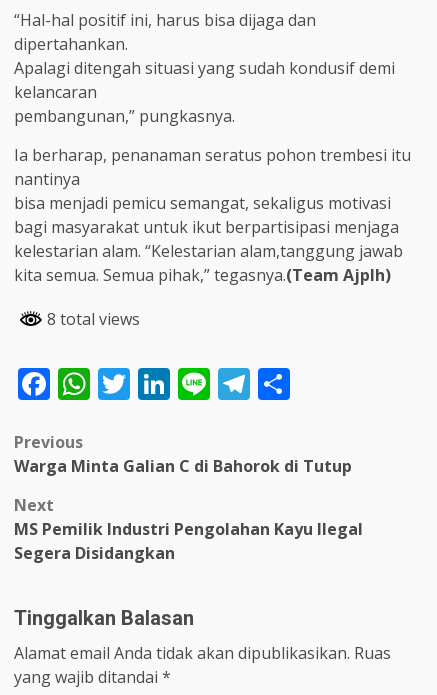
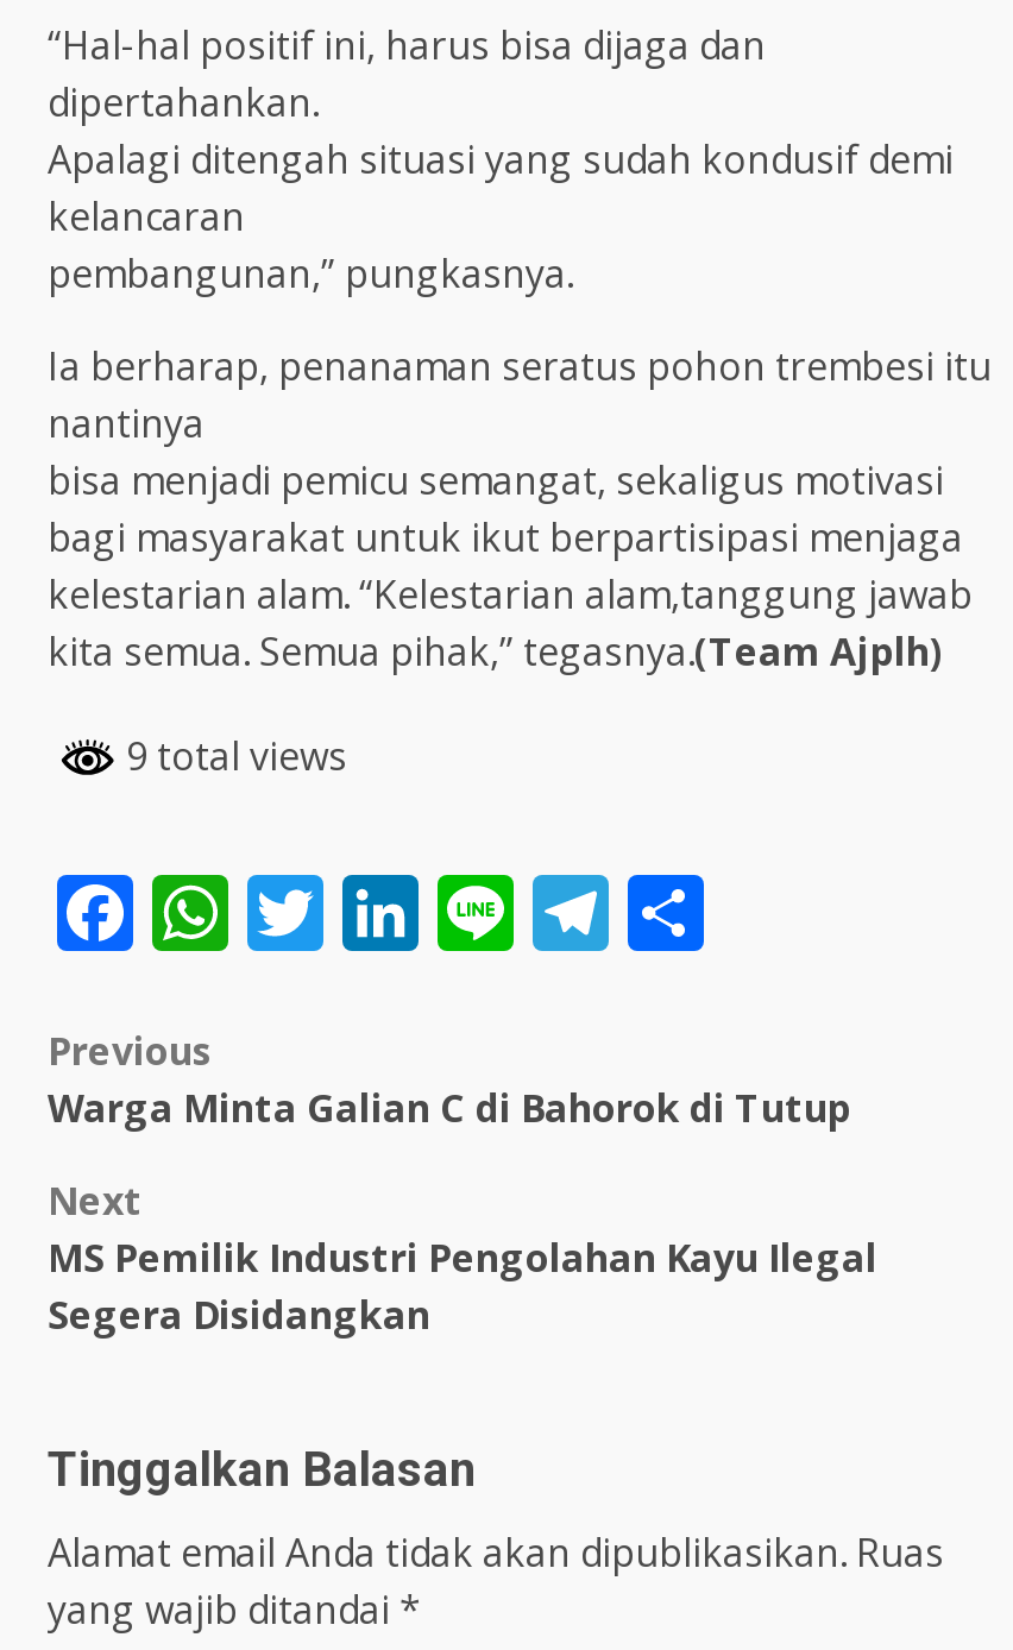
[43,308,140,330] 8 total views -> [117,731,347,784] 9 total views

